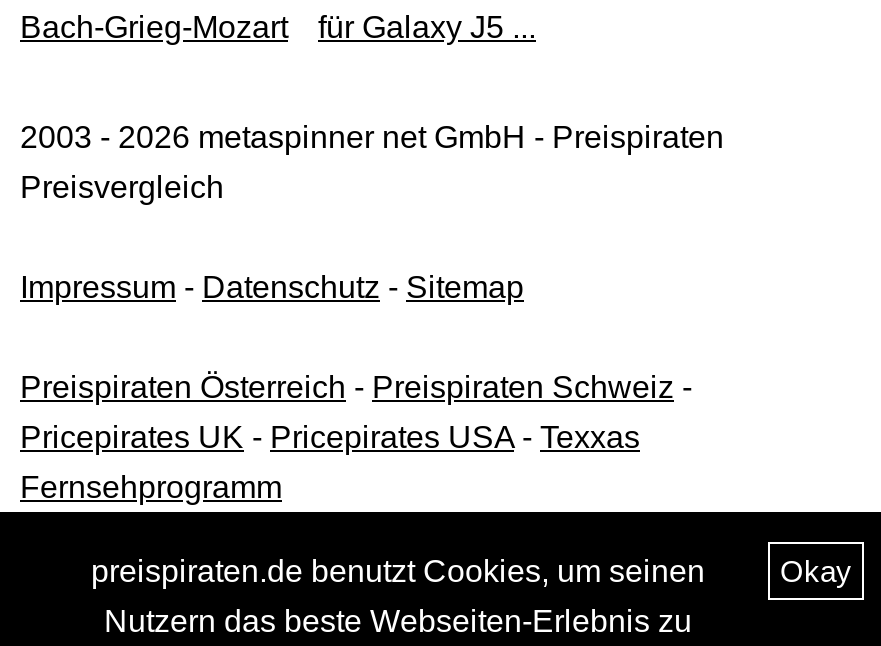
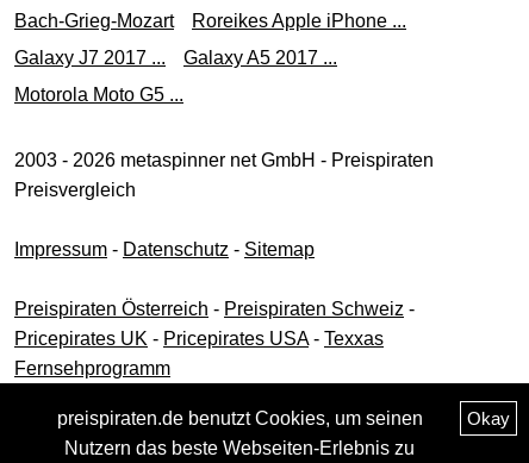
[318,9,536,43] für Galaxy J5 ... -> [14,10,406,104] Roreikes Apple iPhone ... | Galaxy J7 2017 ... | Galaxy A5 2017 ... | Motorola Moto G5 ...

